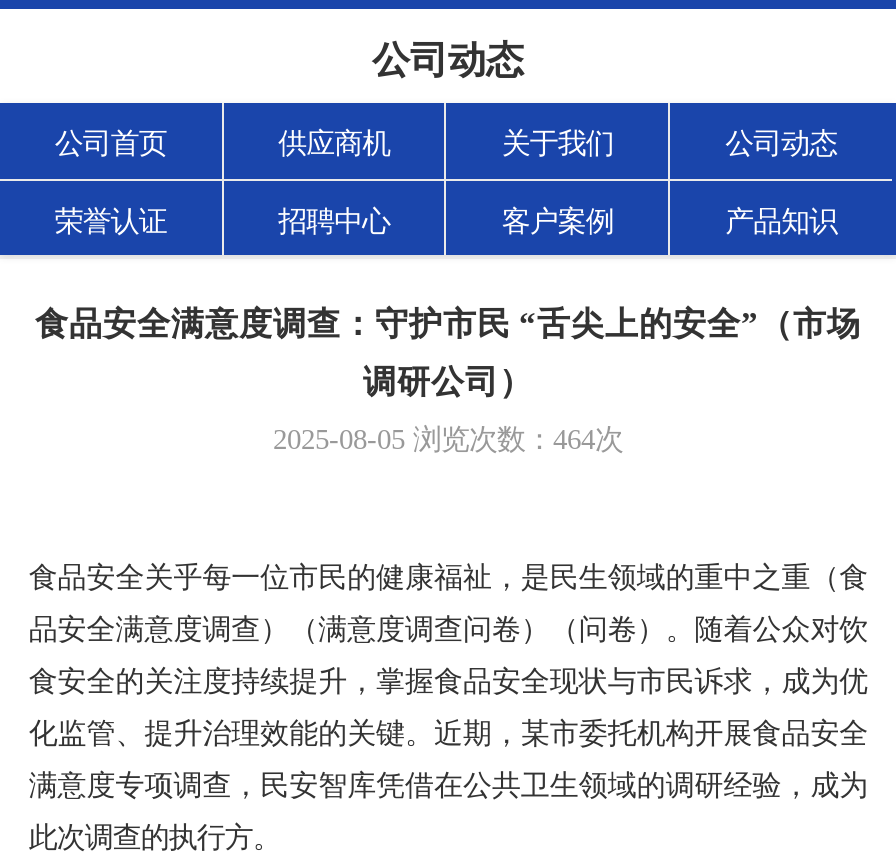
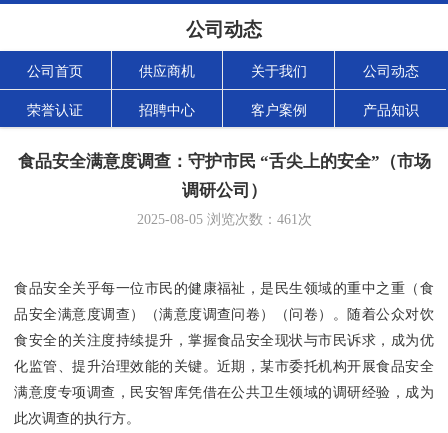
[273,424,623,456] 2025-08-05浏览次数：464次 -> [136,211,311,227] 2025-08-05浏览次数：461次

